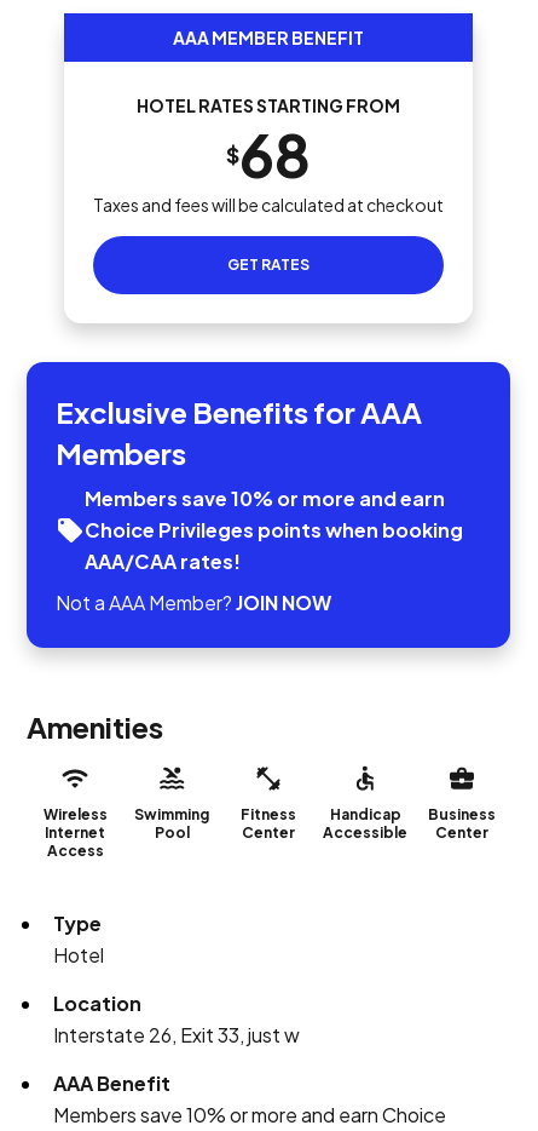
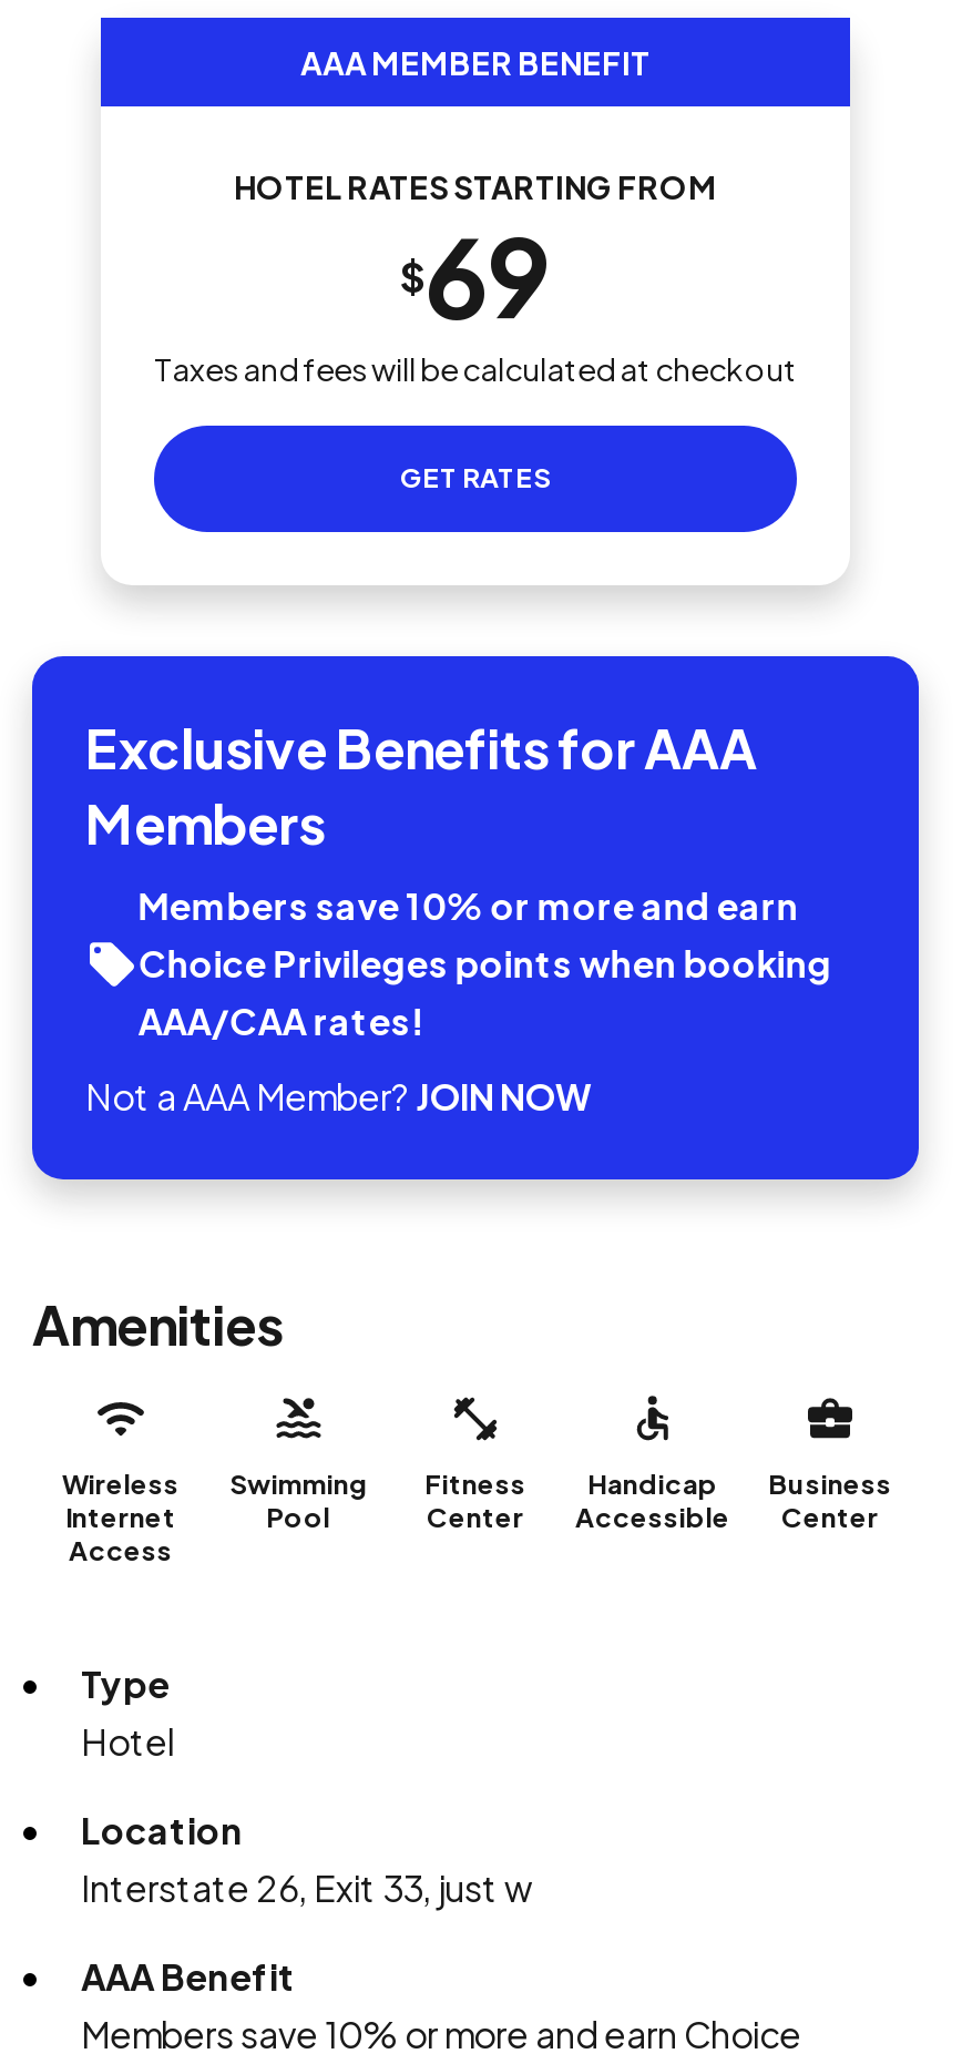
[226,117,311,191] $68 -> [400,208,551,344] $69

